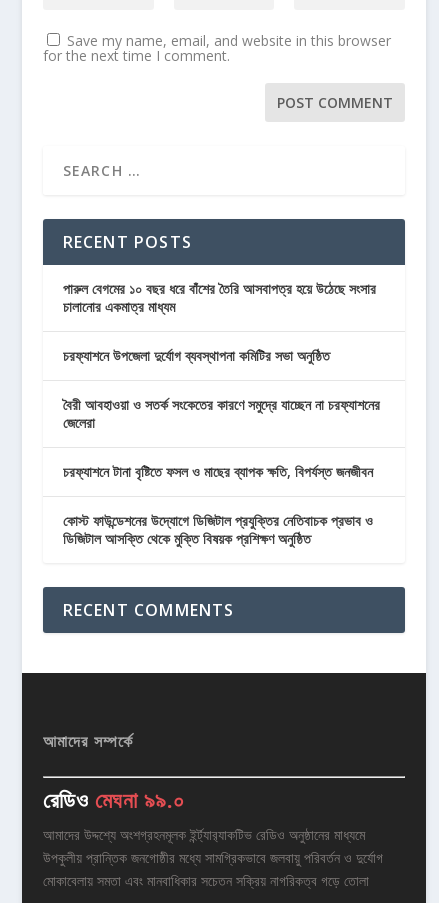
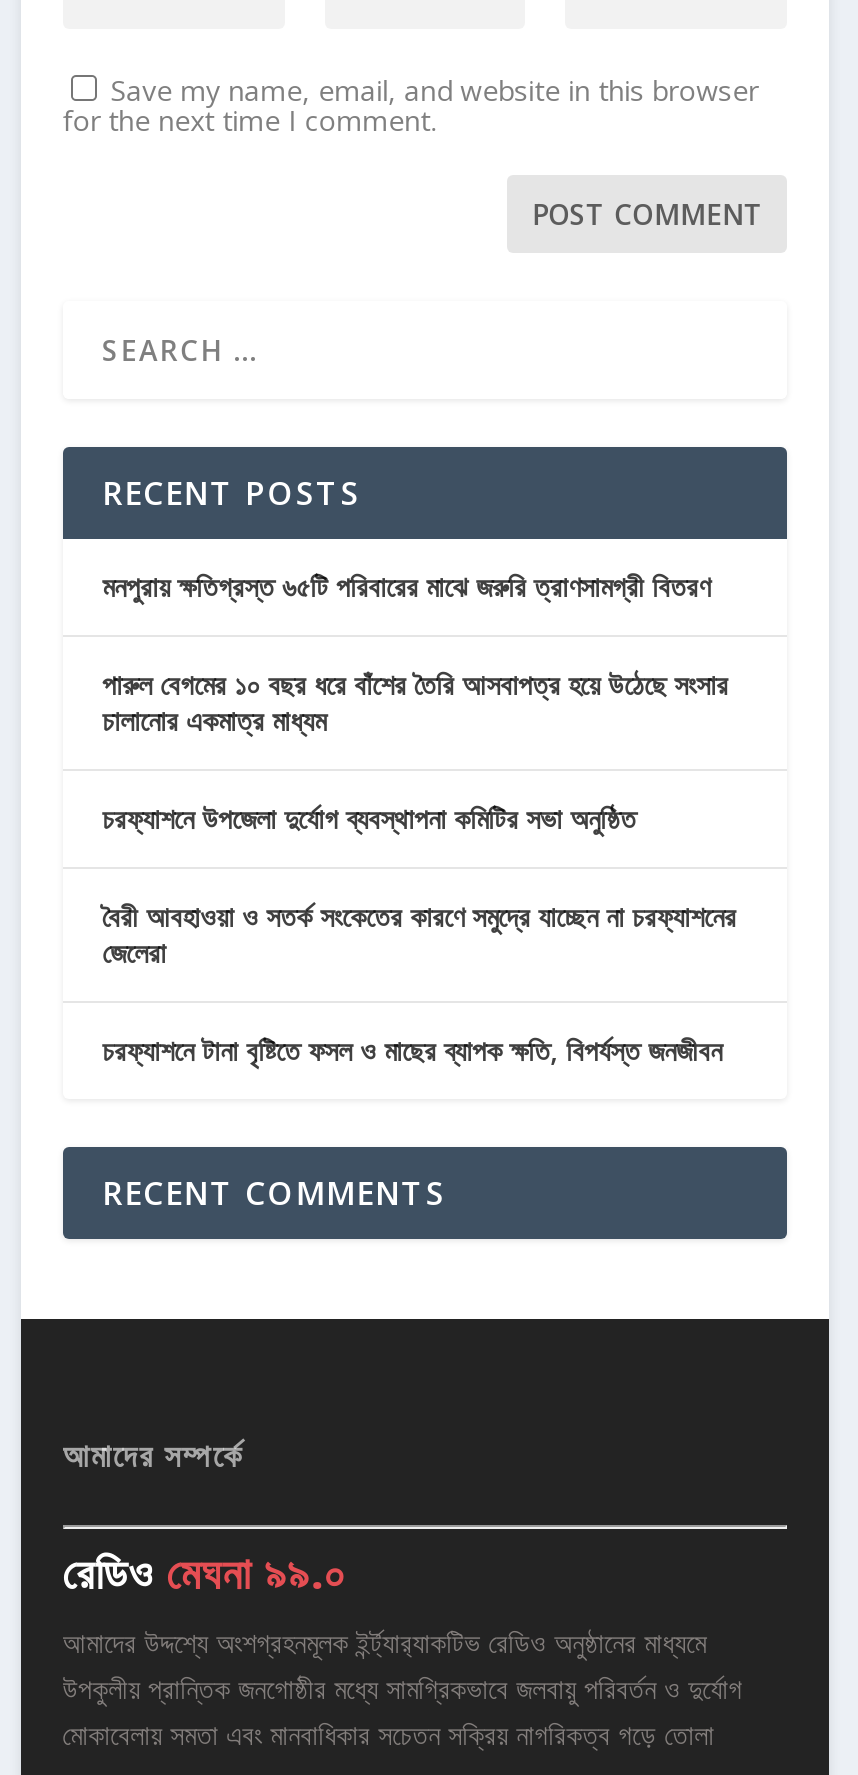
none -> [102,567,710,605] মনপুরায় ক্ষতিগ্রস্ত ৬৫টি পরিবারের মাঝে জরুরি ত্রাণসামগ্রী বিতরণ
moved [63,279,380,481] -> [102,665,736,1069]: পারুল বেগমের ১০ বছর ধরে বাঁশের তৈরি আসবাপত্র হয়ে উঠেছে সংসার | চালানোর একমাত্র মাধ্যম | চরফ্যাশনে উপজেলা দুর্যোগ ব্যবস্থাপনা কমিটির সভা অনুষ্ঠিত | বৈরী আবহাওয়া ও সতর্ক সংকেতের কারণে সমুদ্রে যাচ্ছেন না চরফ্যাশনের | জেলেরা | চরফ্যাশনে টানা বৃষ্টিতে ফসল ও মাছের ব্যাপক ক্ষতি, বিপর্যস্ত জনজীবন
[63,511,373,548] কোস্ট ফাউন্ডেশনের উদ্যোগে ডিজিটাল প্রযুক্তির নেতিবাচক প্রভাব ও | ডিজিটাল আসক্তি থেকে মুক্তি বিষয়ক প্রশিক্ষণ অনুষ্ঠিত -> none

